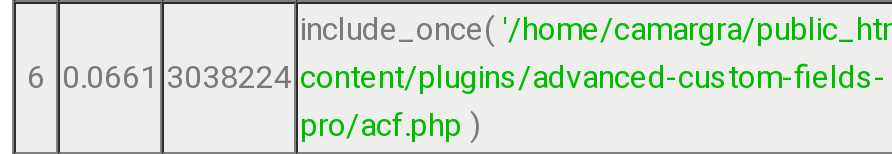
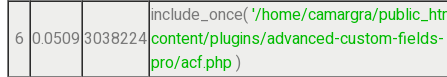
[27,54,886,102] 6 0.0661 3038224 content/plugins/advanced-custom-fields- -> [14,27,444,51] 6 0.0509 3038224 content/plugins/advanced-custom-fields-

